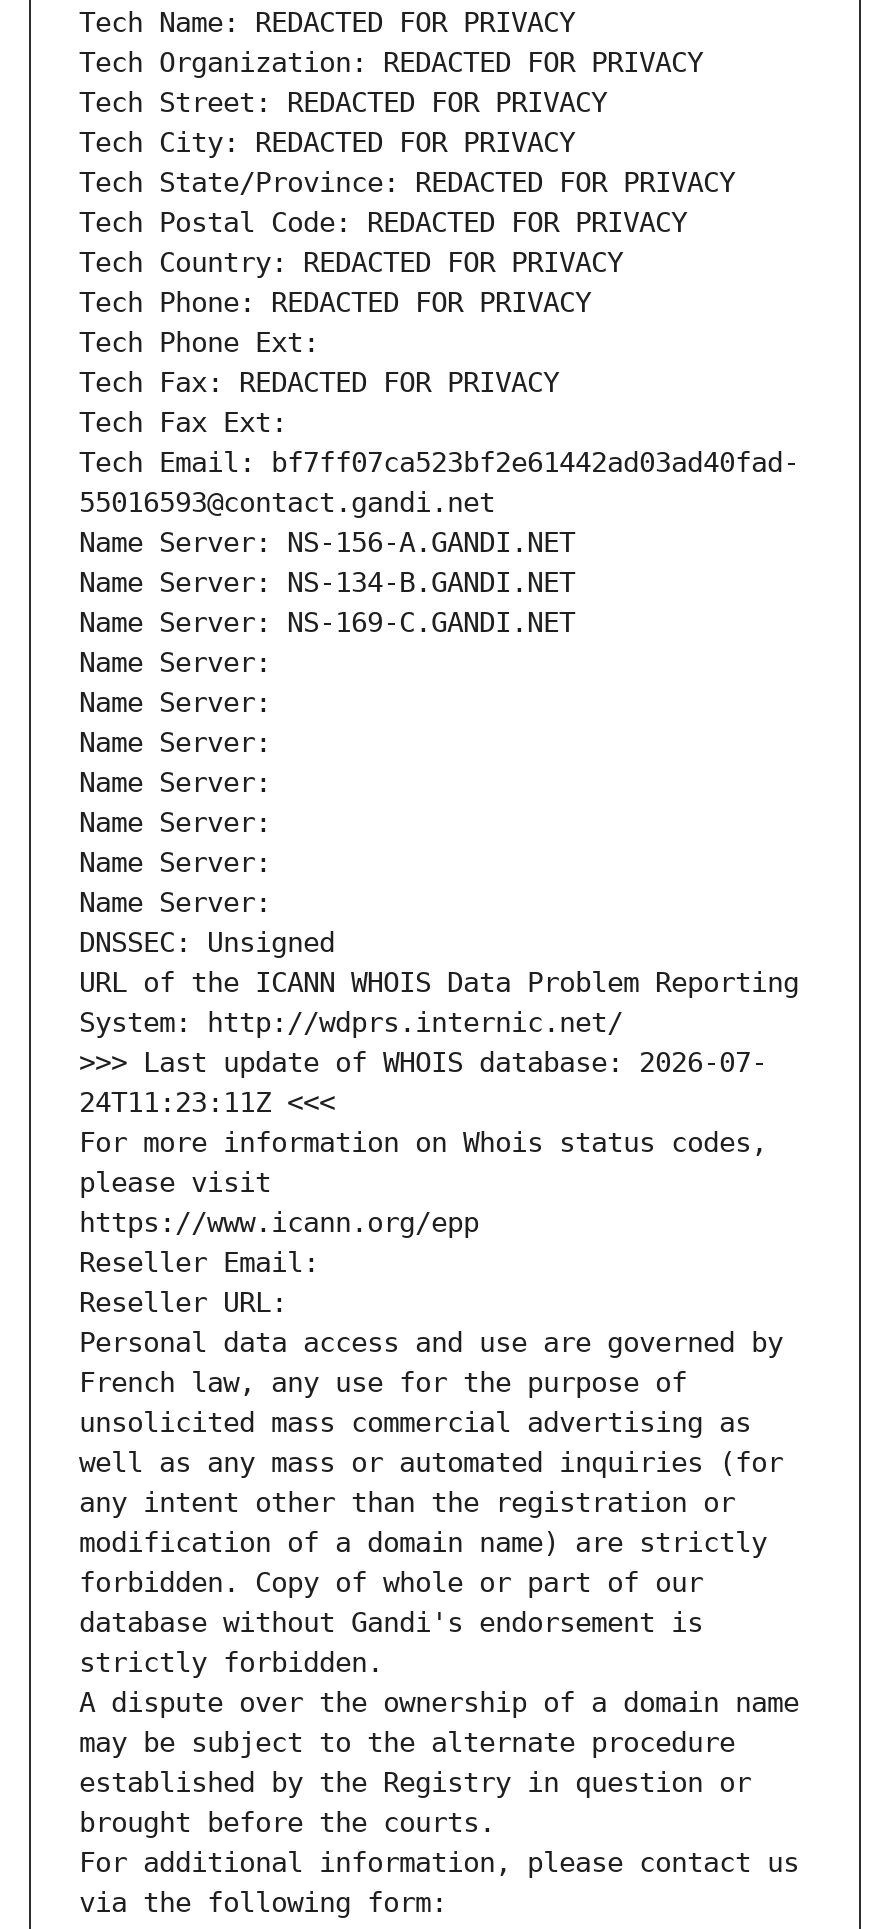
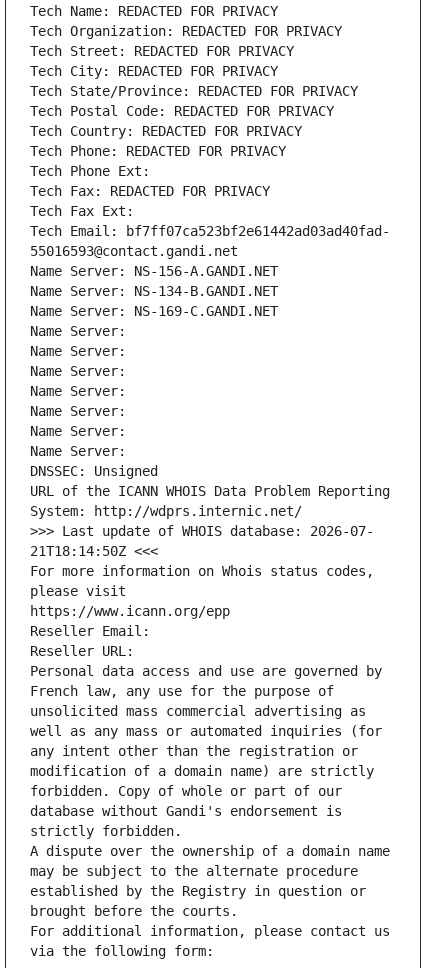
[79,1087,335,1119] 24T11:23:11Z <<< -> [30,543,158,559] 21T18:14:50Z <<<

